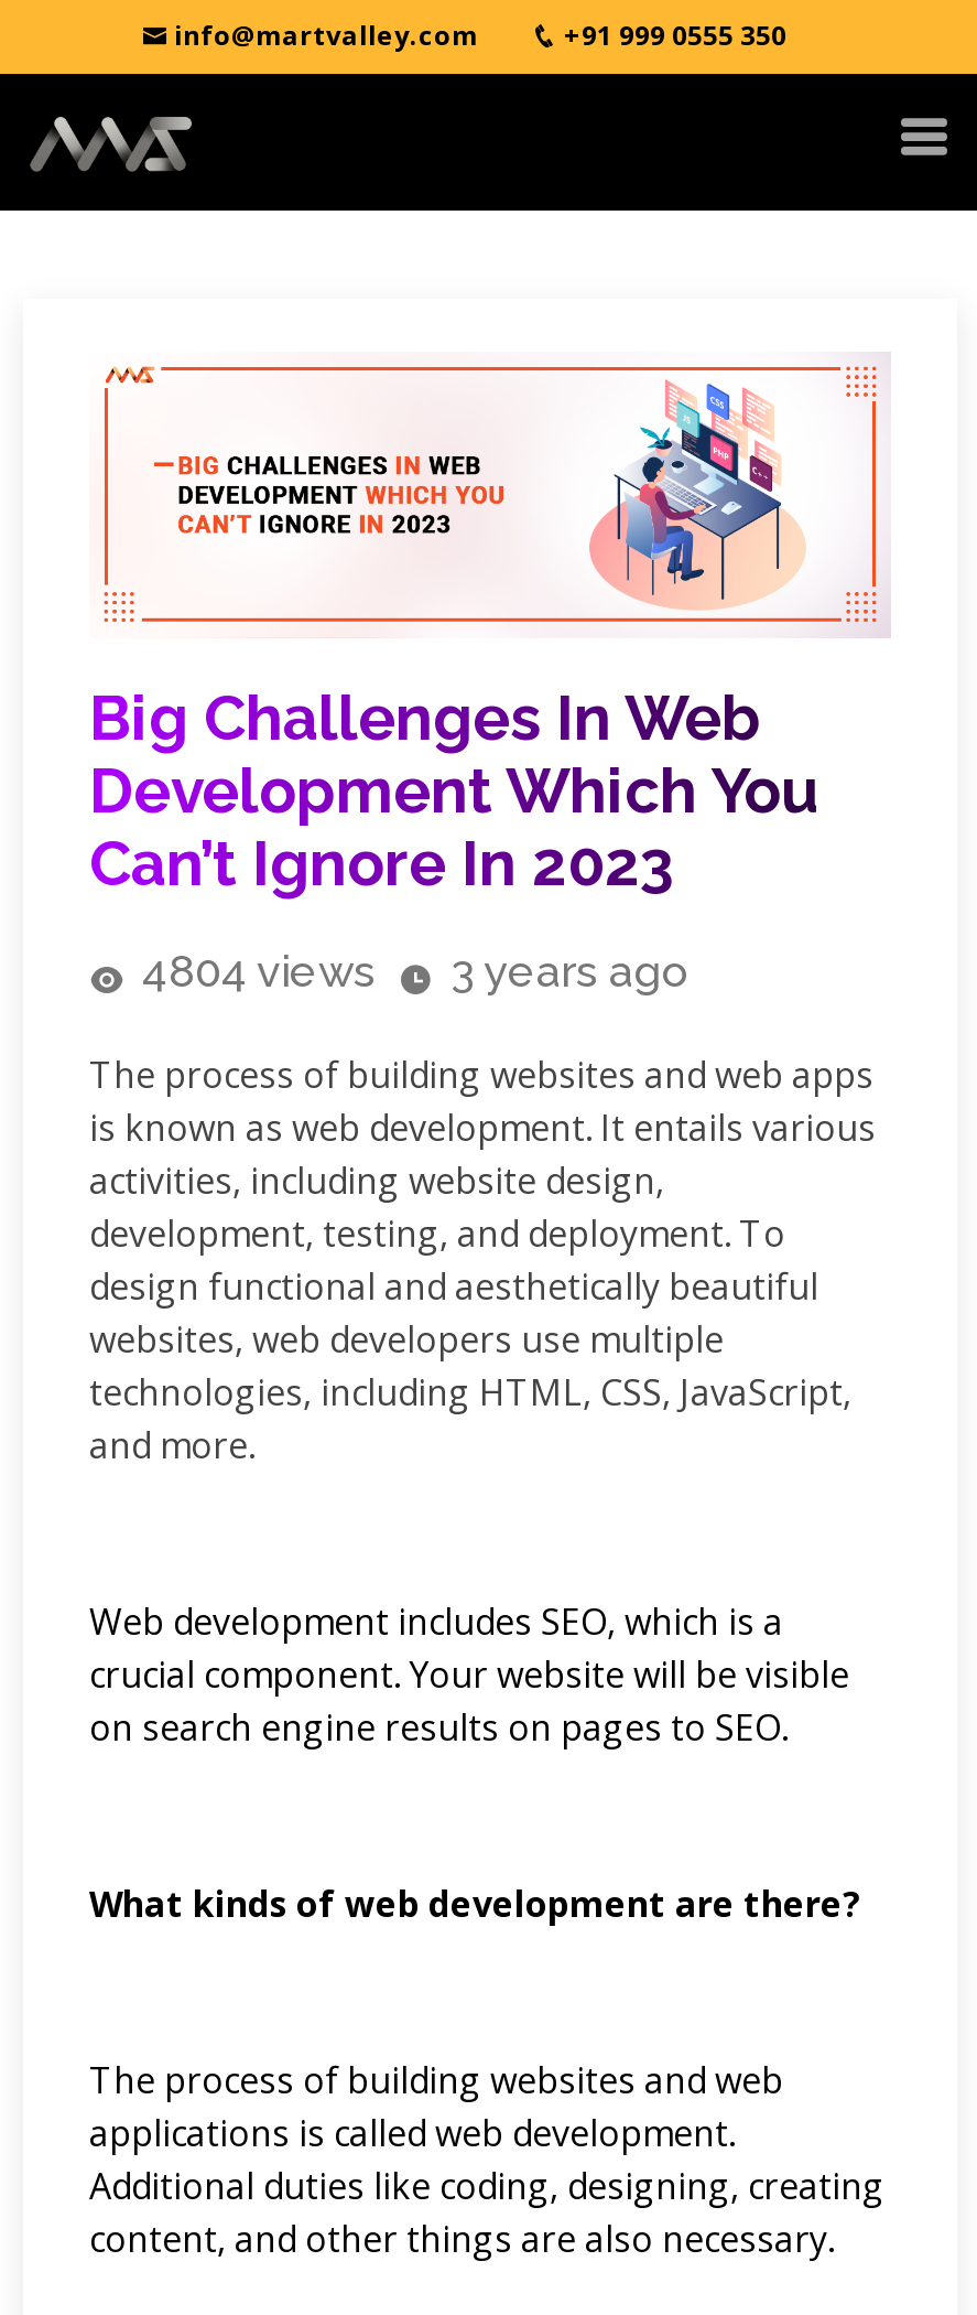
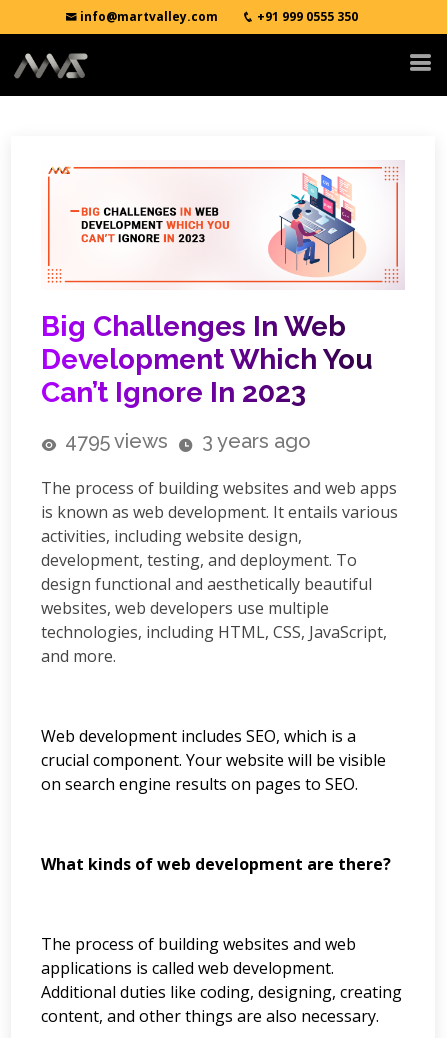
[142,944,691,997] 4804 views 3 years ago -> [65,429,311,453] 4795 views 3 years ago

